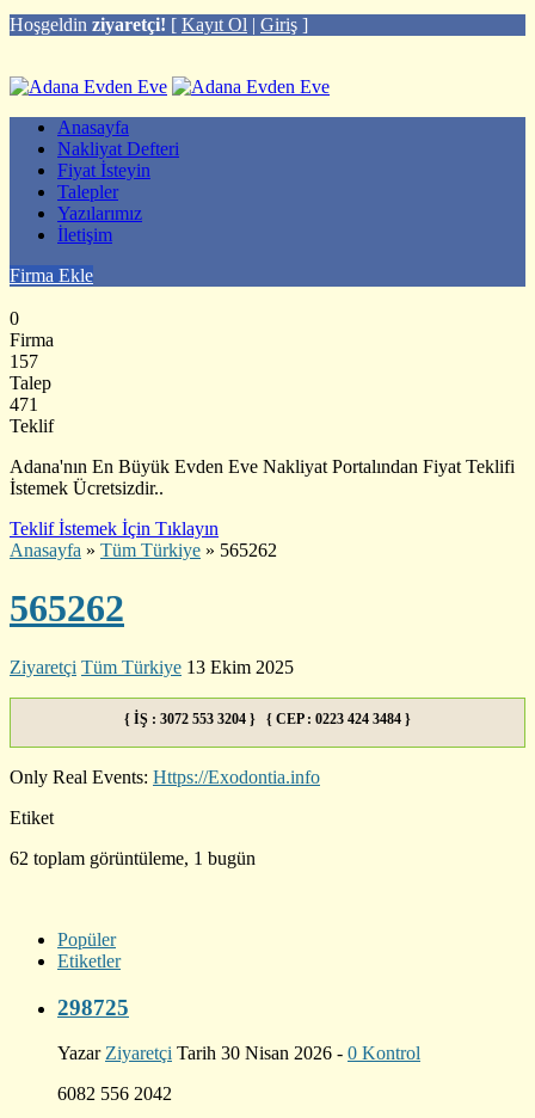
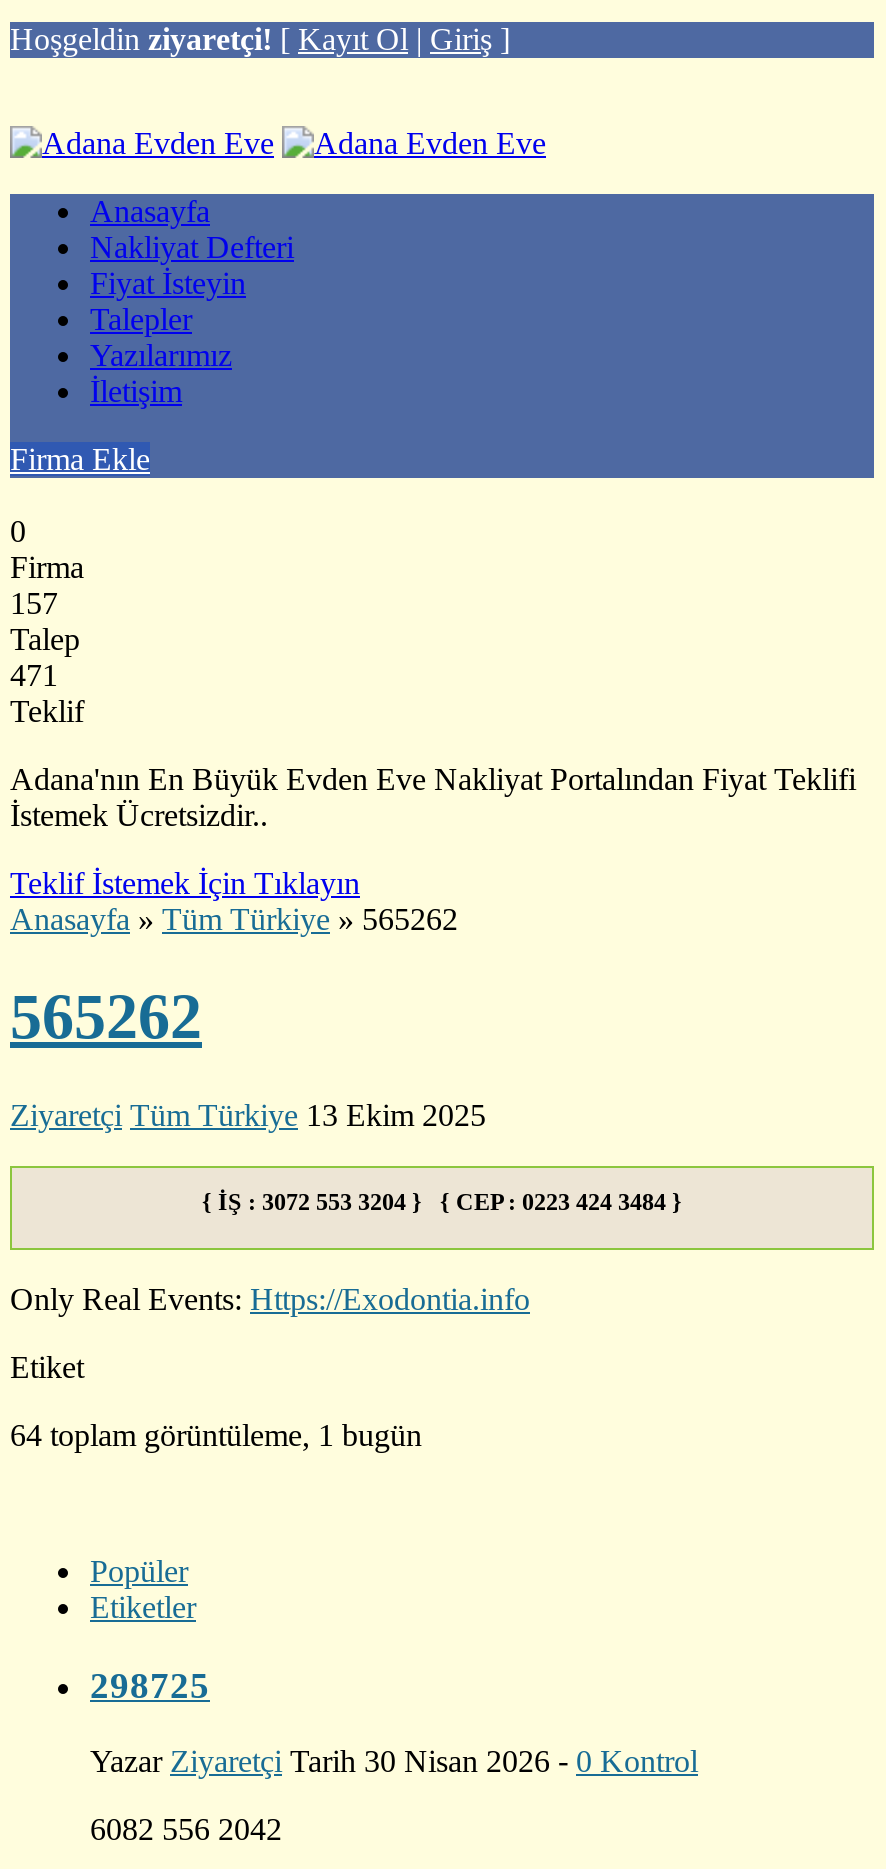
[10,848,256,868] 62 toplam görüntüleme, 1 bugün -> [10,1418,422,1452] 64 toplam görüntüleme, 1 bugün

